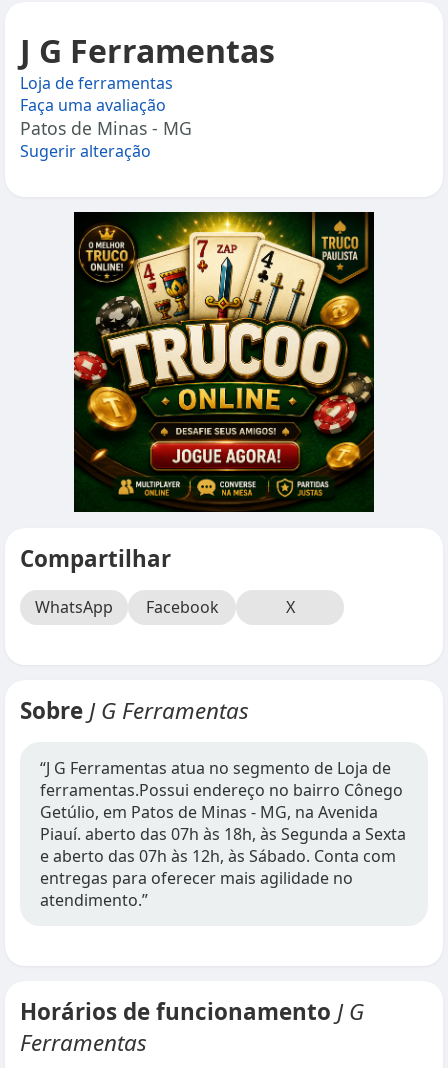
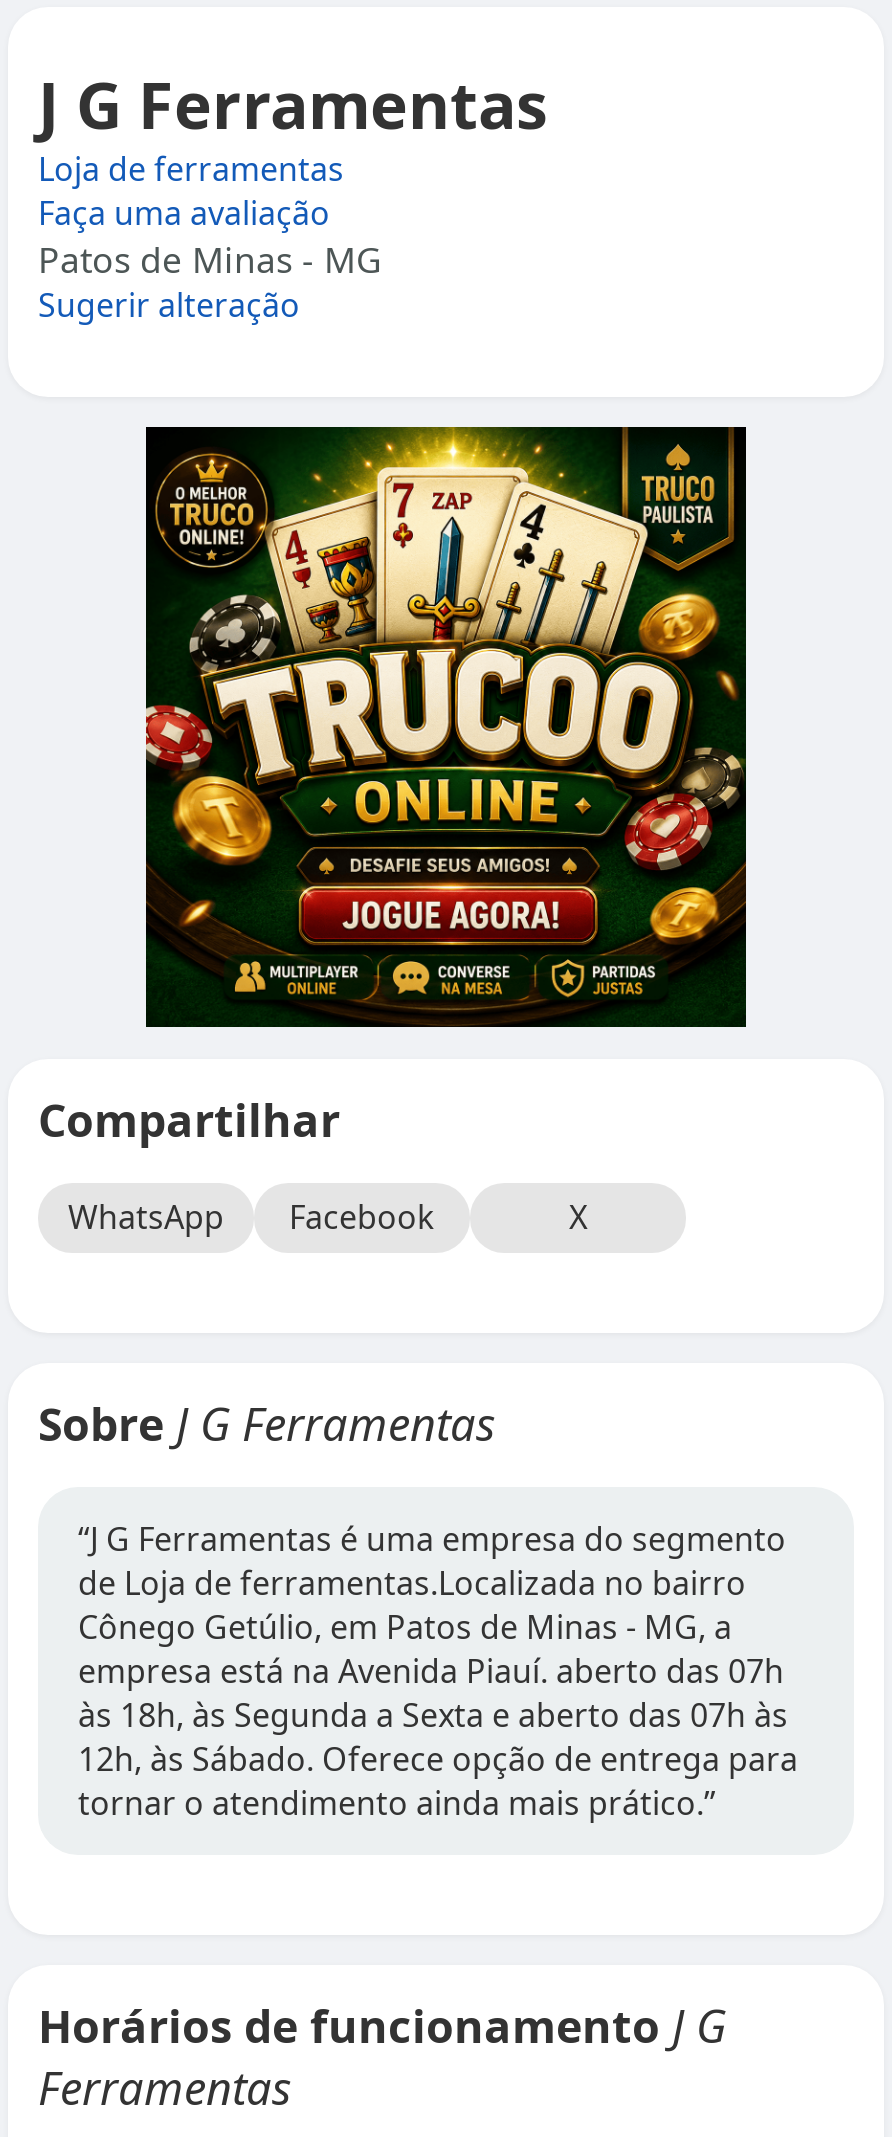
[40,757,406,911] “J G Ferramentas atua no segmento de Loja de | ferramentas.Possui endereço no bairro Cônego | Getúlio, em Patos de Minas - MG, na Avenida | Piauí. aberto das 07h às 18h, às Segunda a Sexta | e aberto das 07h às 12h, às Sábado. Conta com | entregas para oferecer mais agilidade no | atendimento.” -> [78,1517,798,1825] “J G Ferramentas é uma empresa do segmento | de Loja de ferramentas.Localizada no bairro | Cônego Getúlio, em Patos de Minas - MG, a | empresa está na Avenida Piauí. aberto das 07h | às 18h, às Segunda a Sexta e aberto das 07h às | 12h, às Sábado. Oferece opção de entrega para | tornar o atendimento ainda mais prático.”

